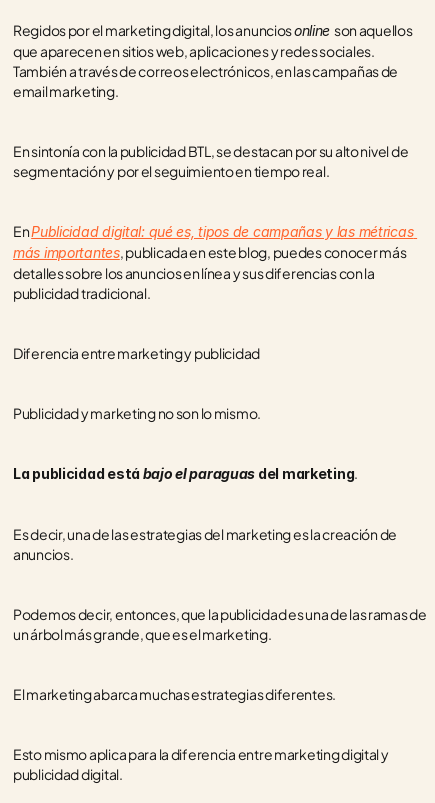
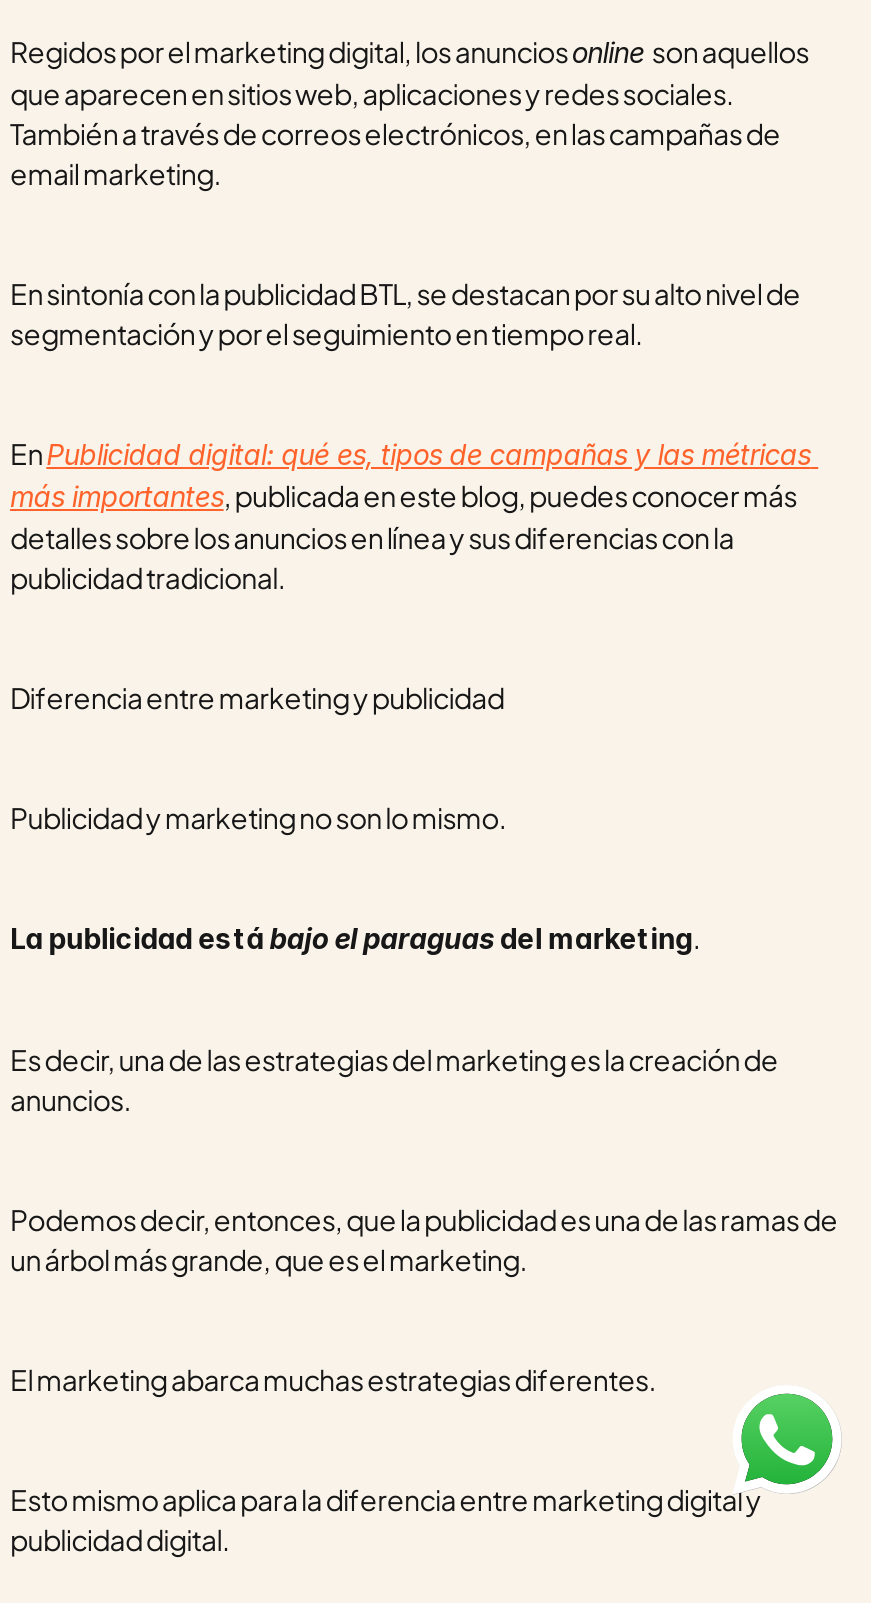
none -> [734,1387,838,1491] [image]

